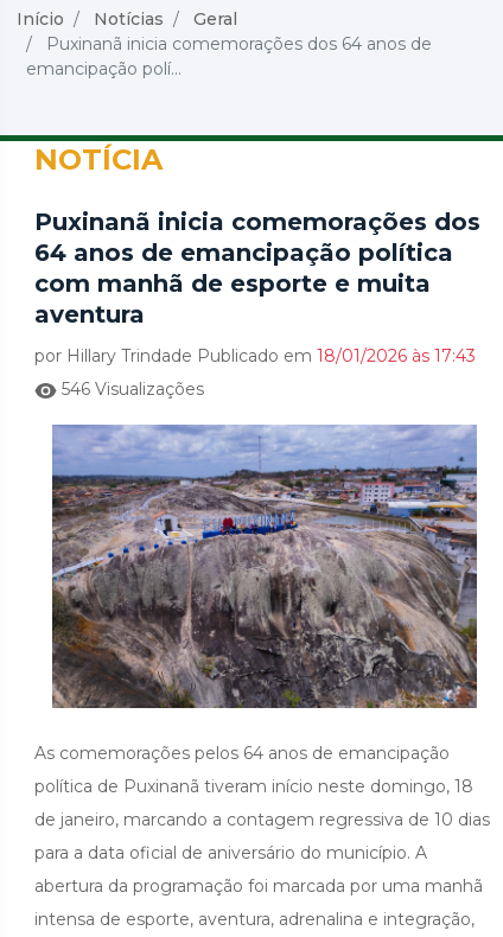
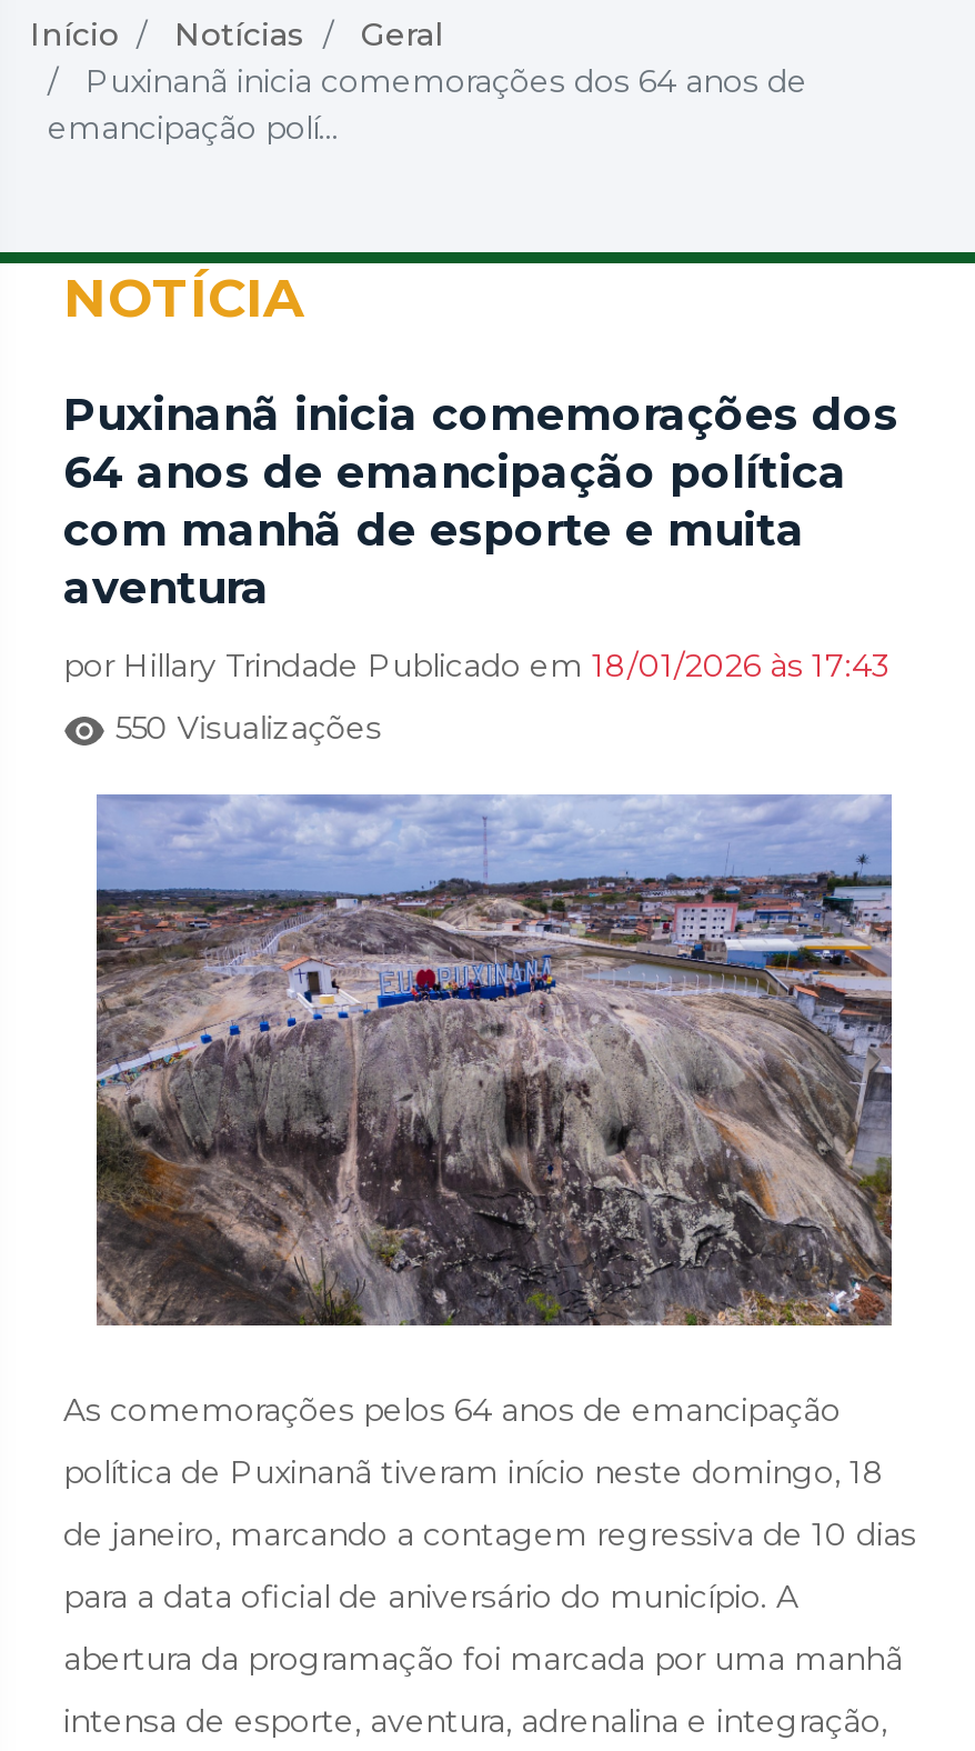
[57,378,204,400] 546 Visualizações -> [106,708,381,748] 550 Visualizações

